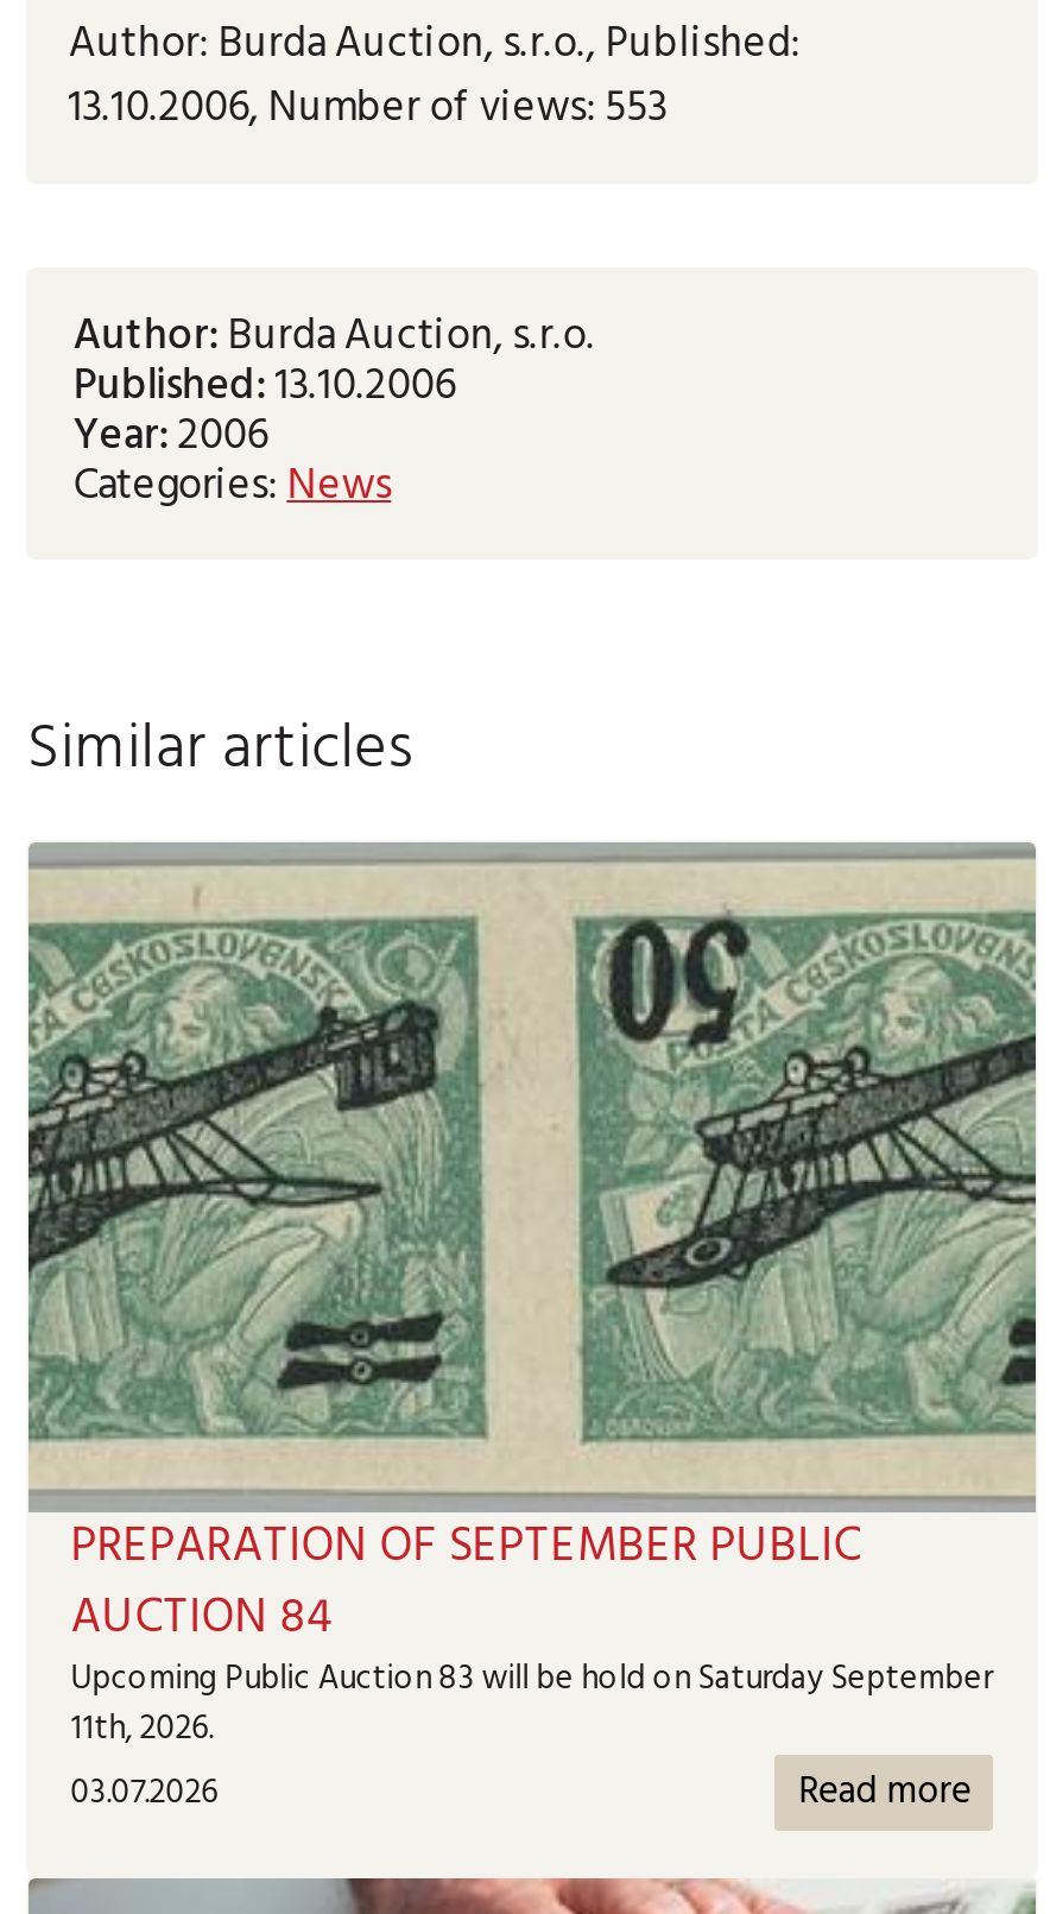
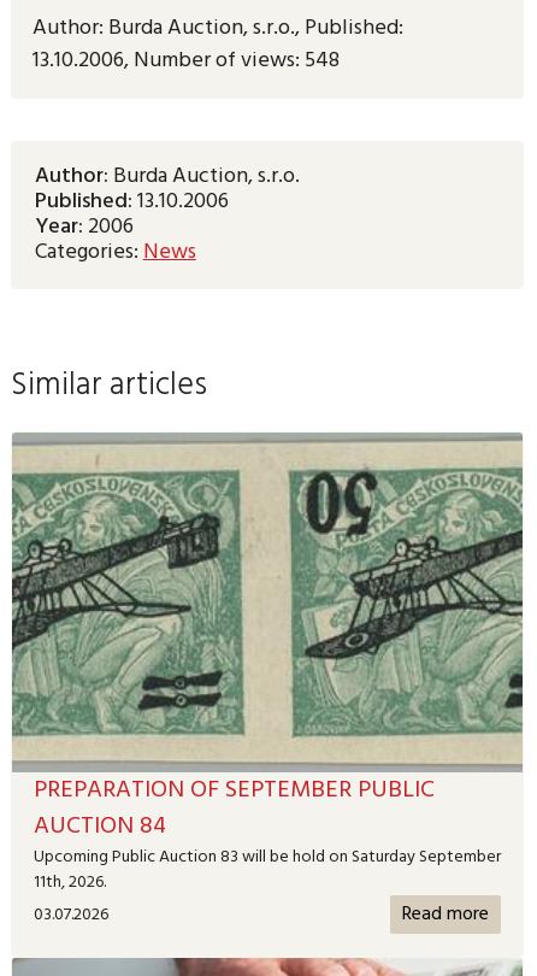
[68,76,667,145] 13.10.2006, Number of views: 553 -> [32,44,339,79] 13.10.2006, Number of views: 548

